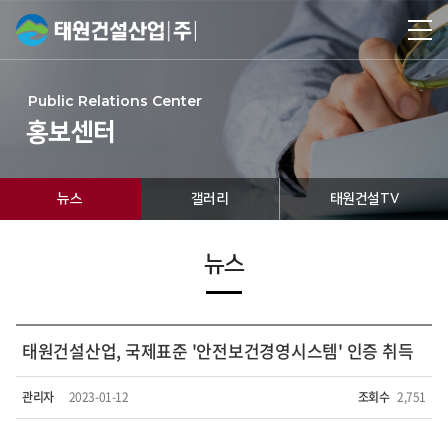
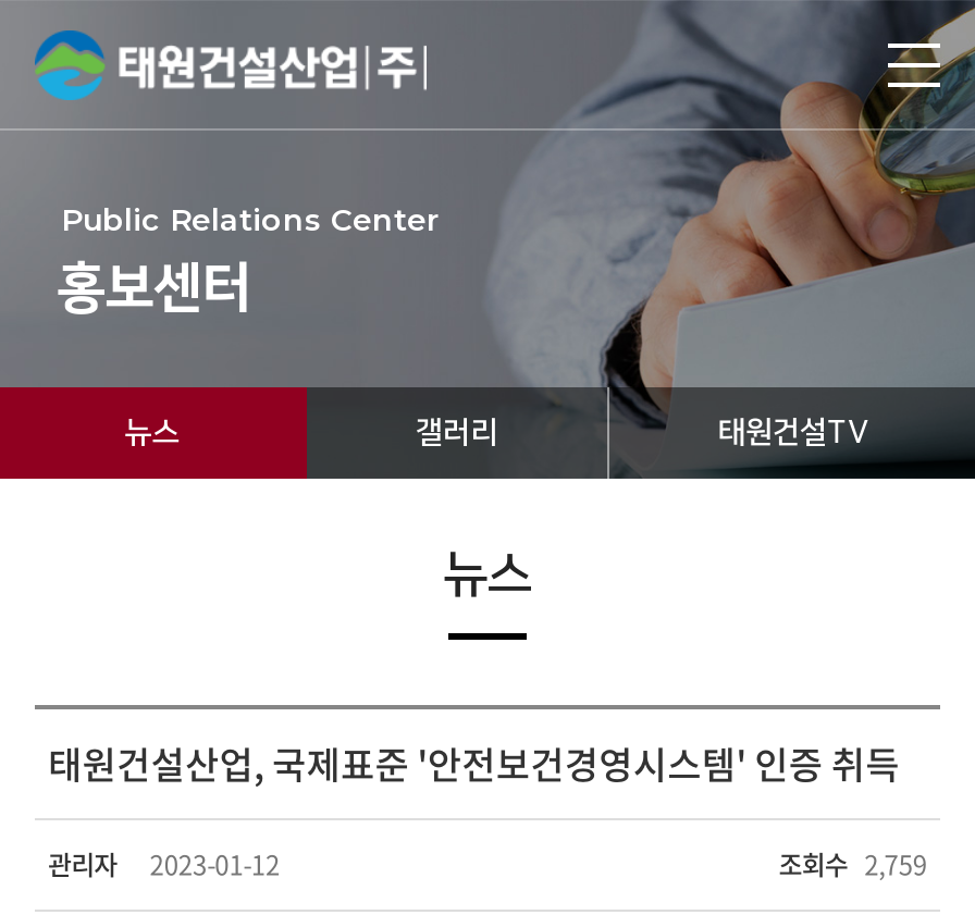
[358,388,426,406] 조회수 2,751 -> [779,844,927,883] 조회수 2,759

